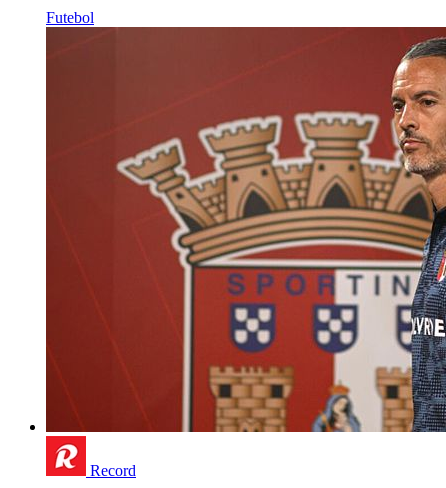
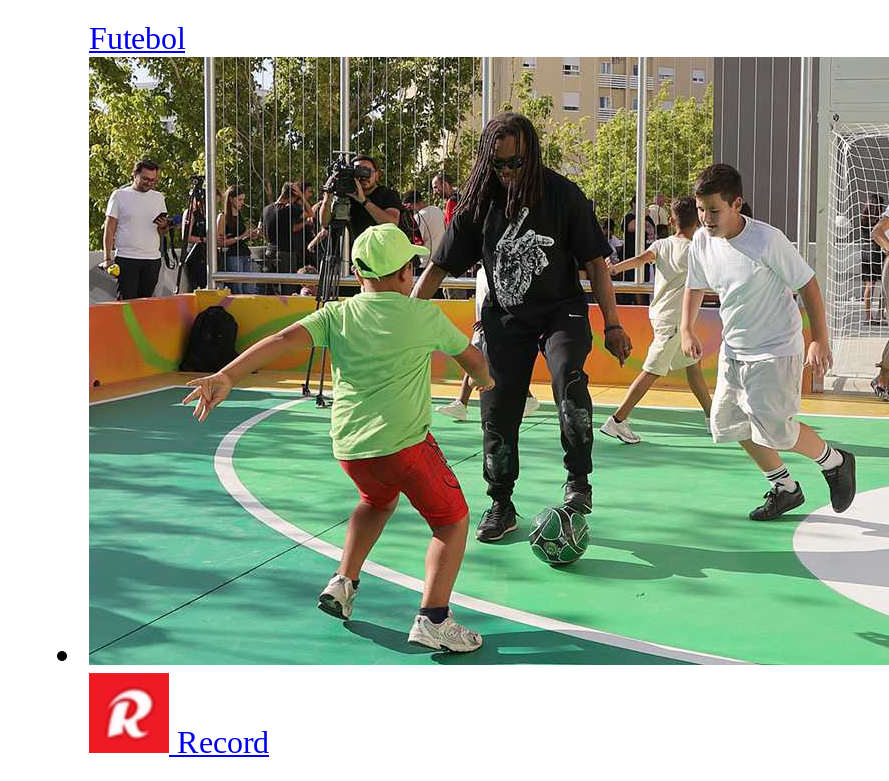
[45,27,443,433] [image] -> [87,57,883,667] [image]

